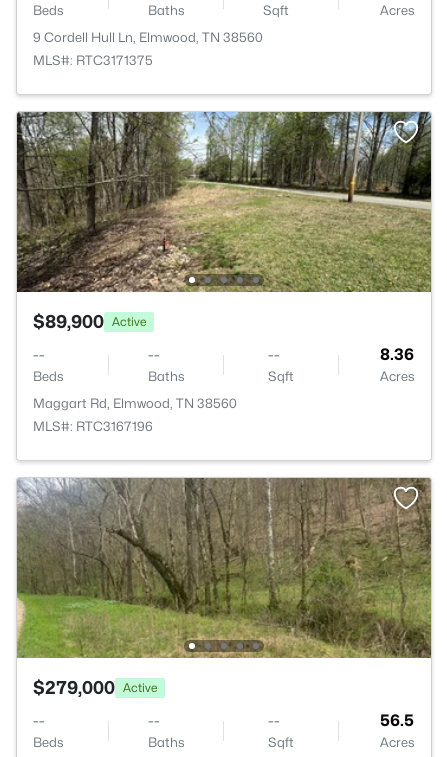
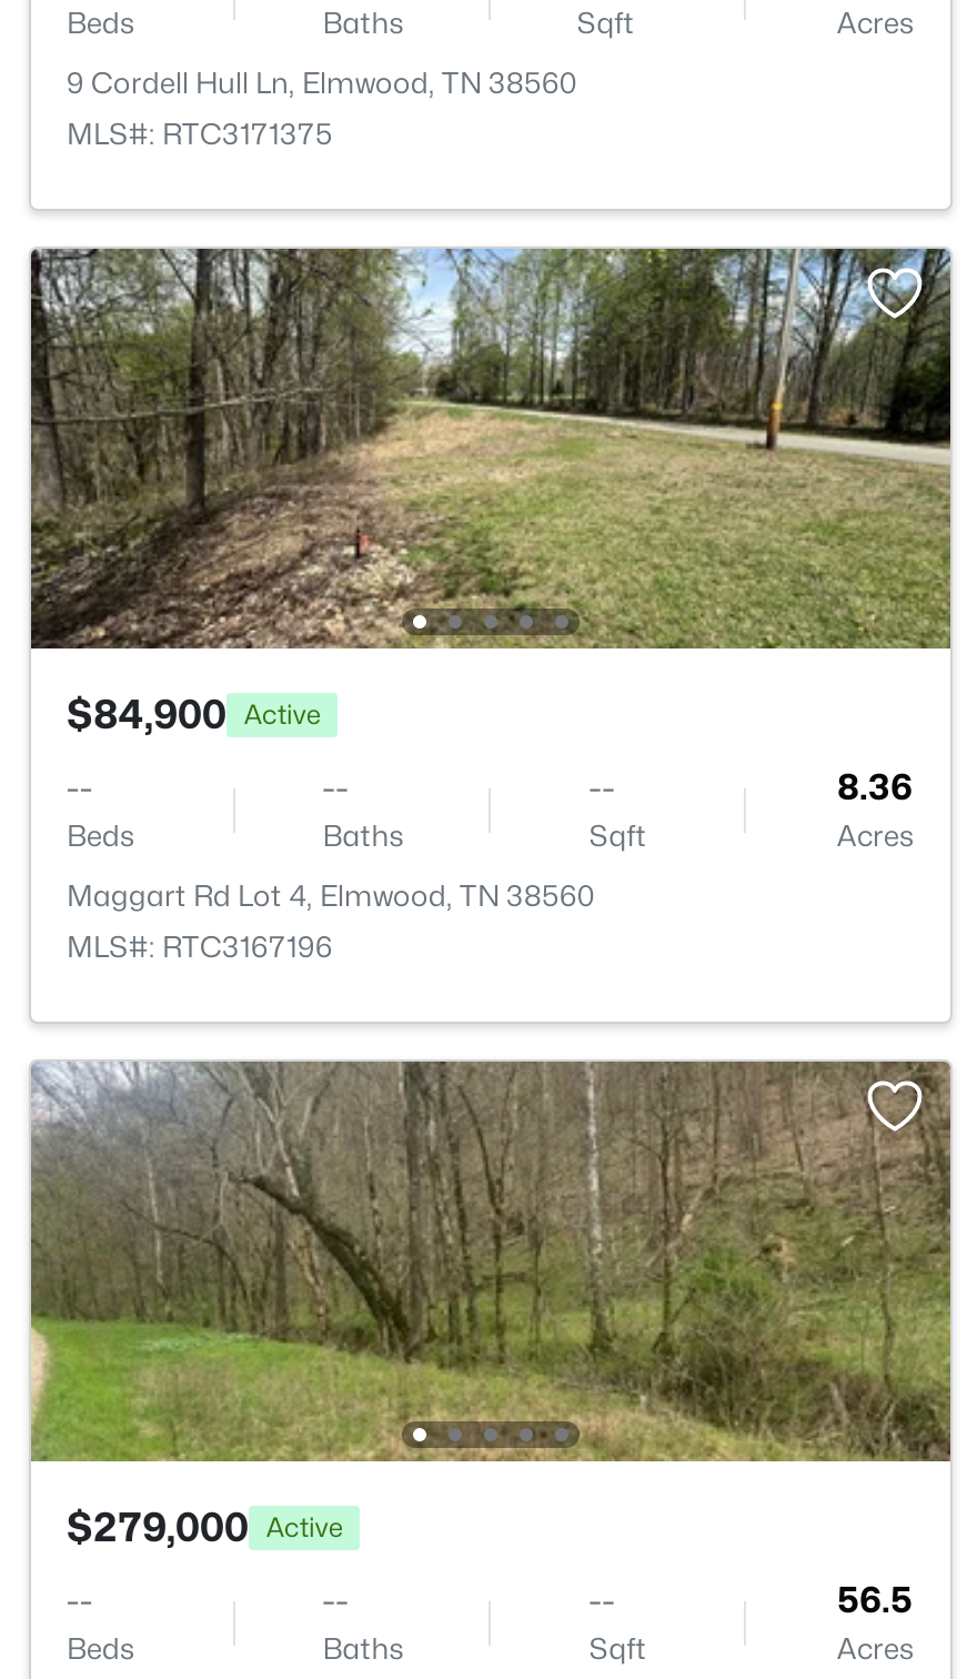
[33,311,146,332] $89,900 Active -> [67,691,320,737] $84,900 Active
[33,395,237,411] Maggart Rd, Elmwood, TN 38560 -> [67,877,595,913] Maggart Rd Lot 4, Elmwood, TN 38560

